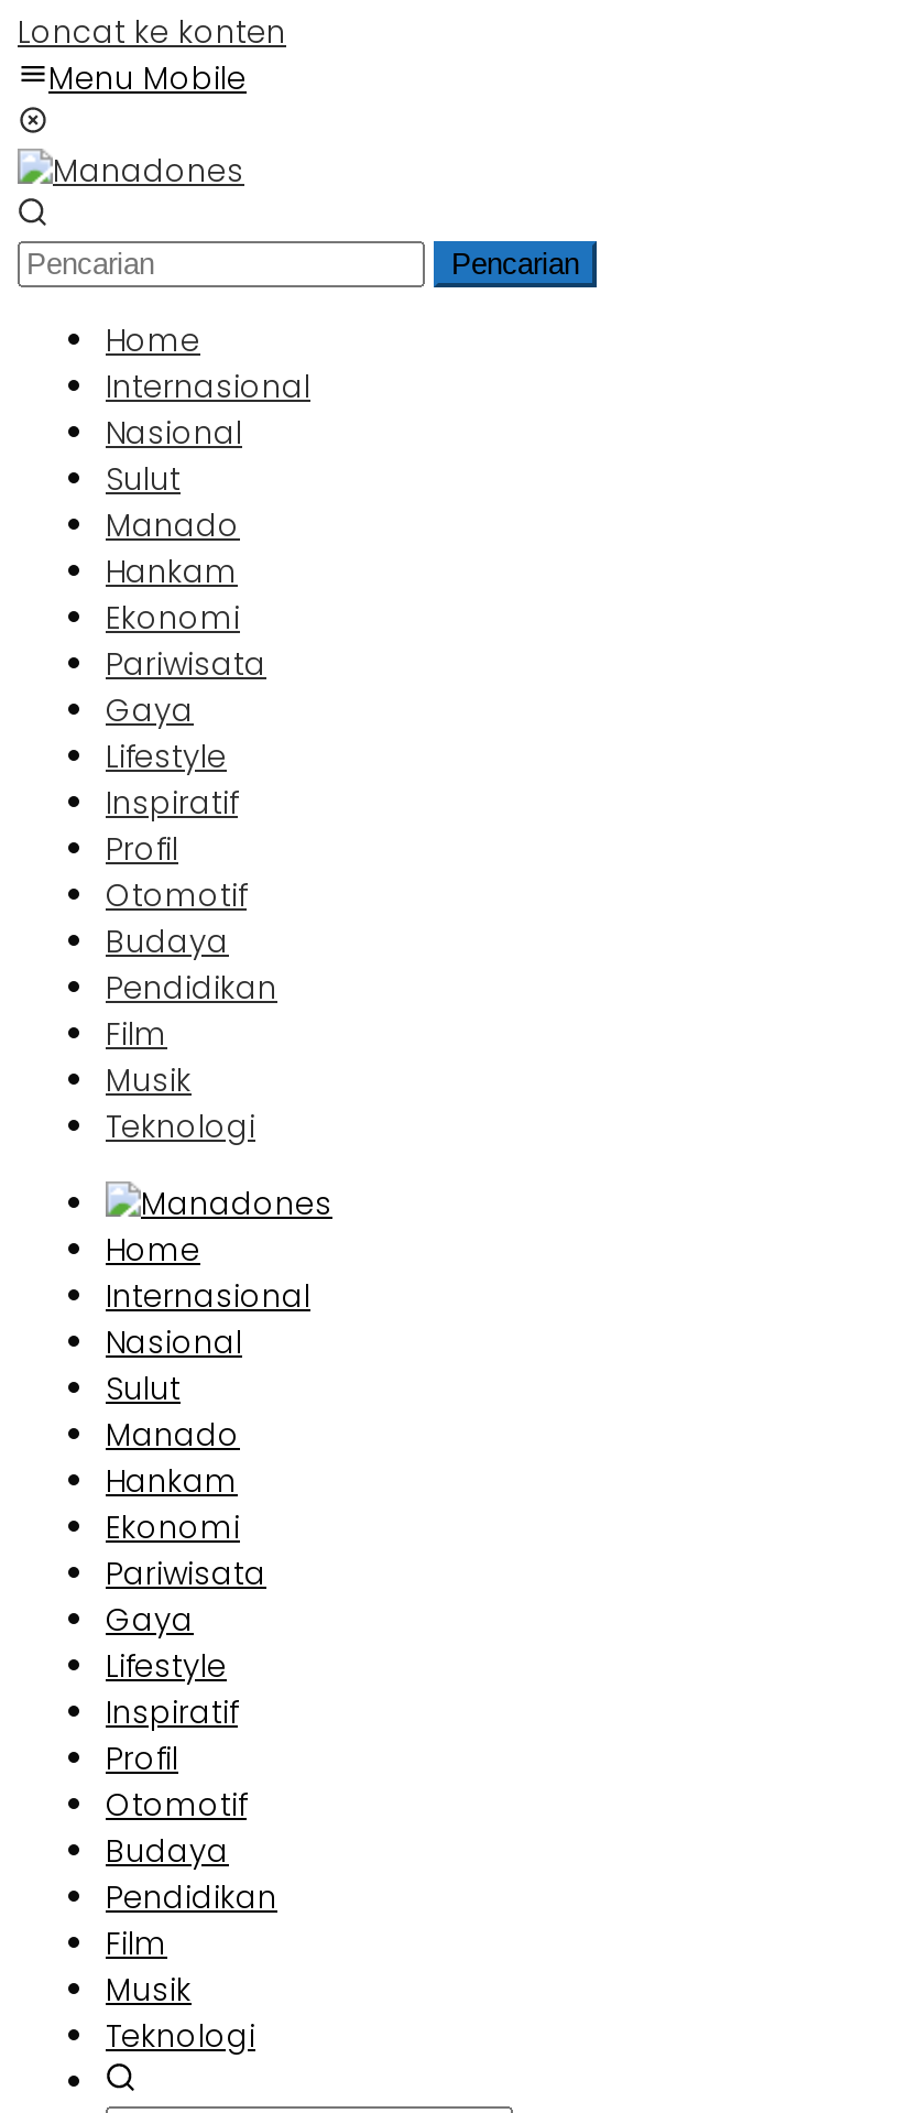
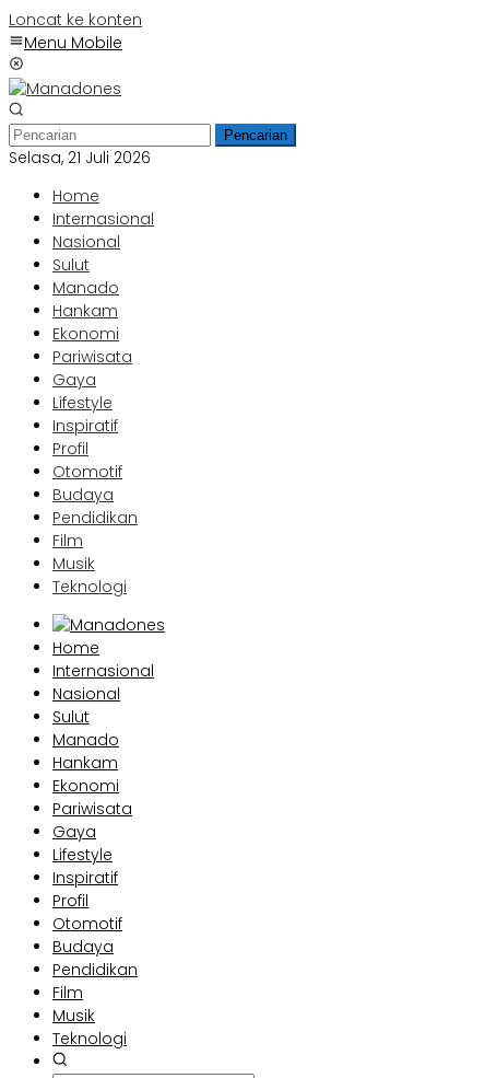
none -> [9,147,151,169] Selasa, 21 Juli 2026

